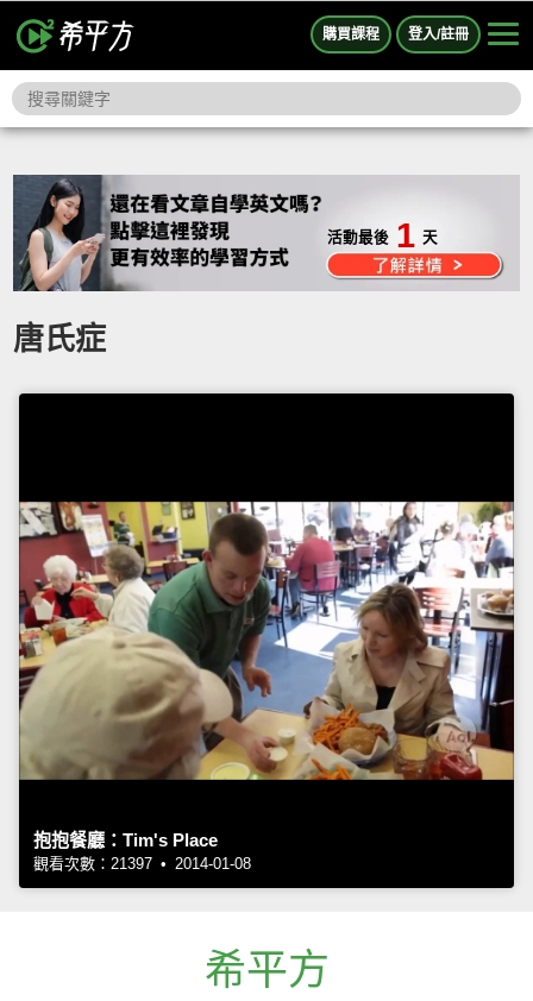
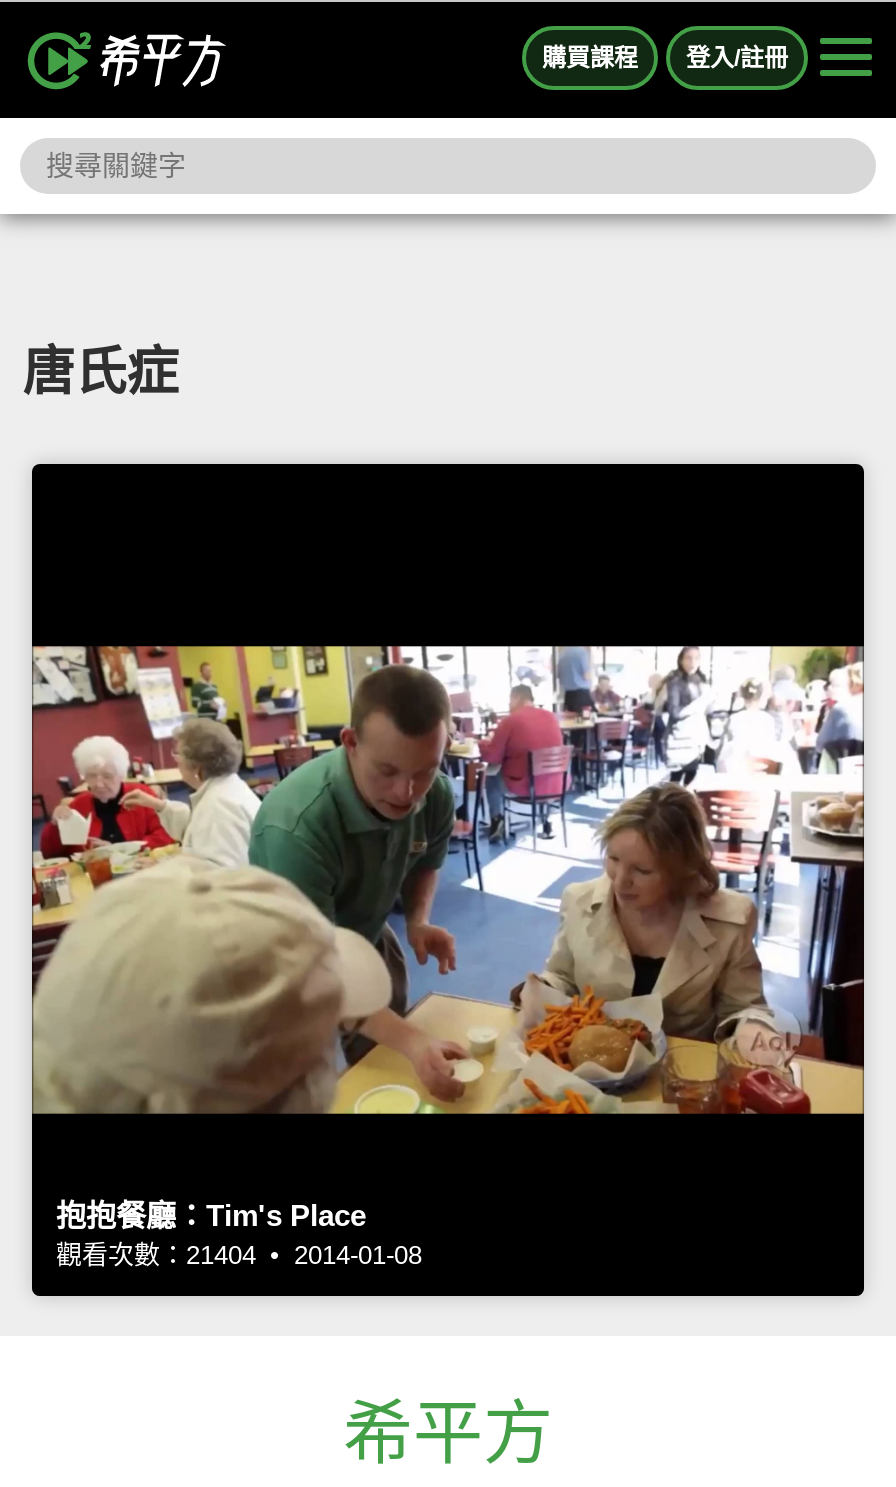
[327,216,438,254] 活動最後 1 天 -> none
[33,854,251,872] 觀看次數：21397 • 2014-01-08 -> [56,1240,422,1270] 觀看次數：21404 • 2014-01-08

